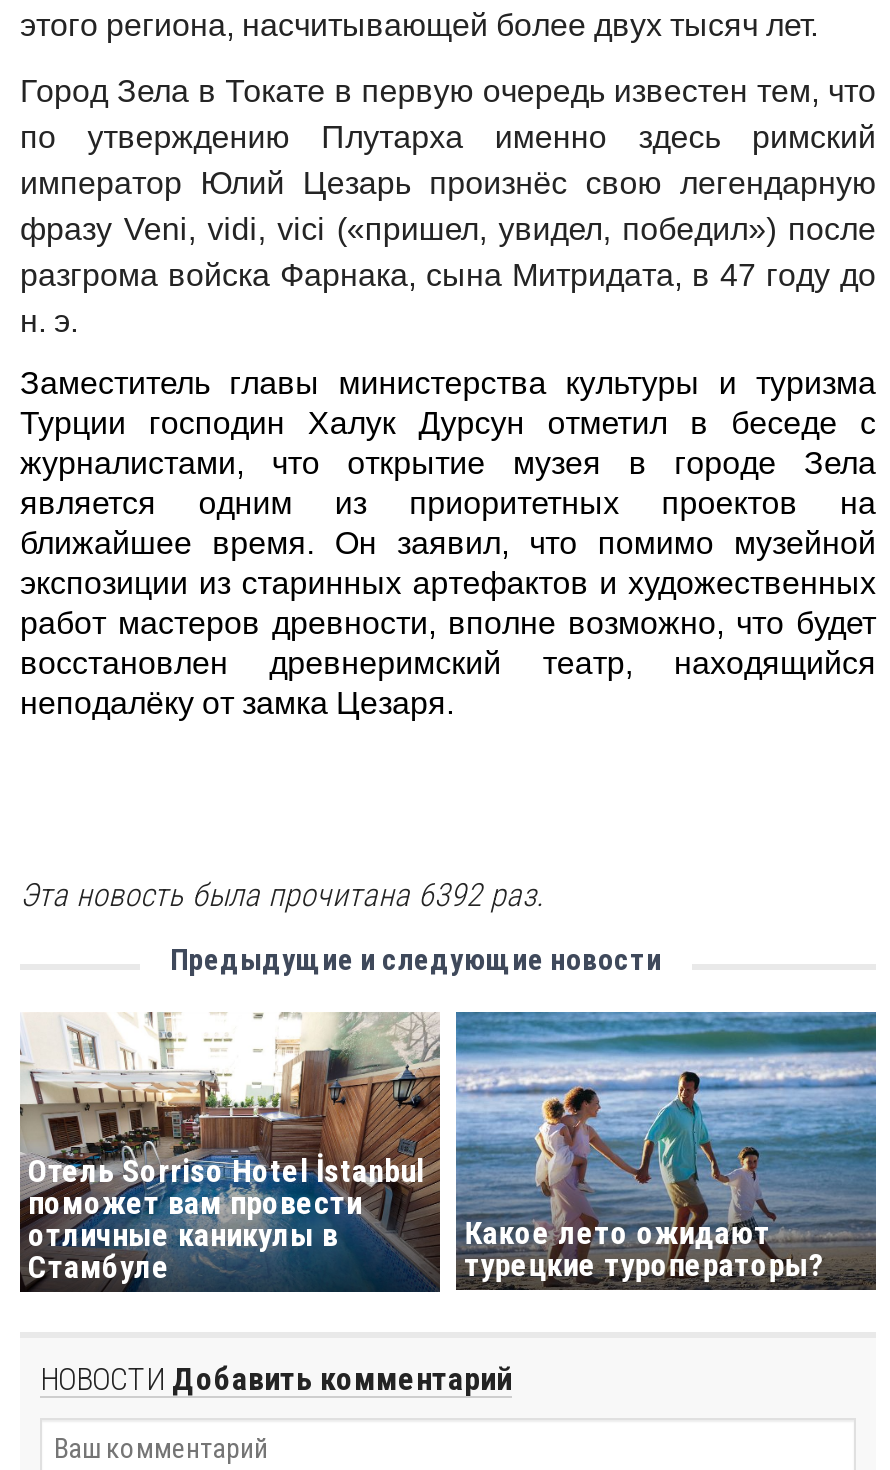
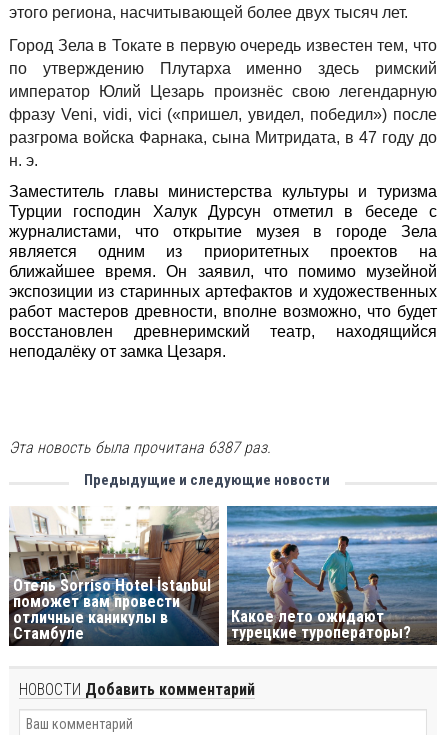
[20,876,544,914] Эта новость была прочитана 6392 раз. -> [9,438,271,457] Эта новость была прочитана 6387 раз.

